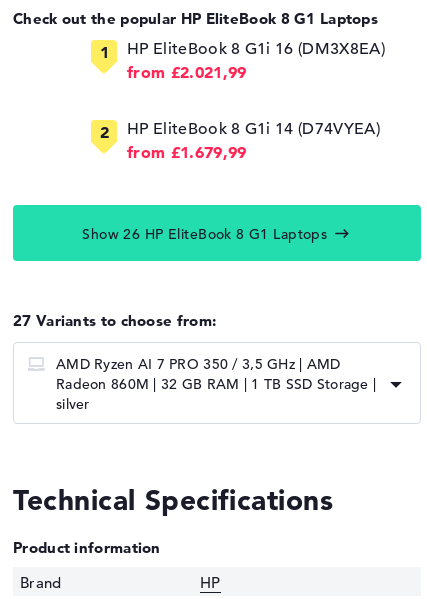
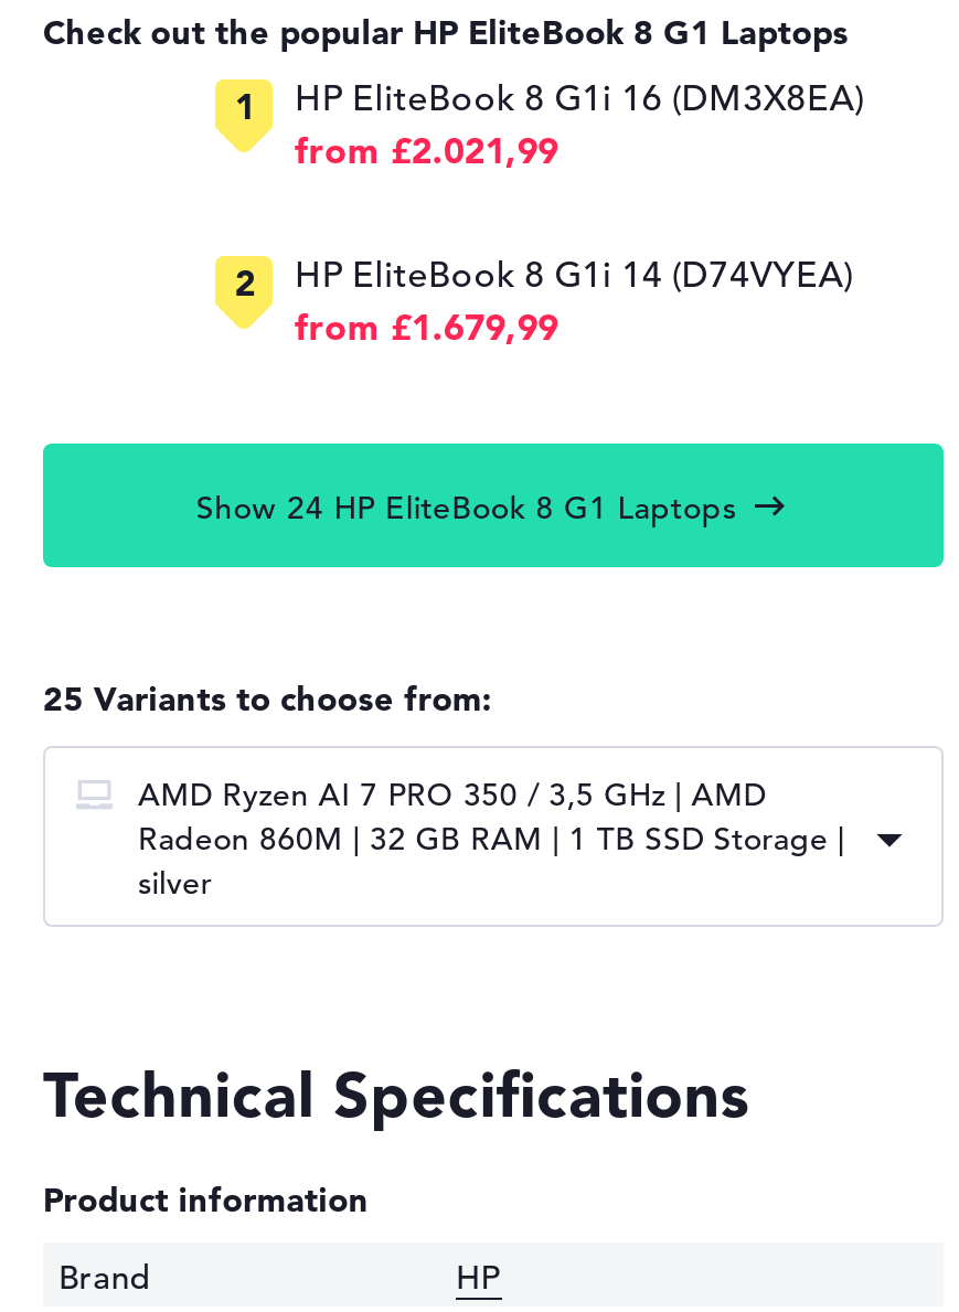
[82,225,327,243] Show 26 HP EliteBook 8 G1 Laptops -> [196,488,737,528] Show 24 HP EliteBook 8 G1 Laptops
[13,311,216,330] 27 Variants to choose from: -> [43,678,491,720] 25 Variants to choose from:

